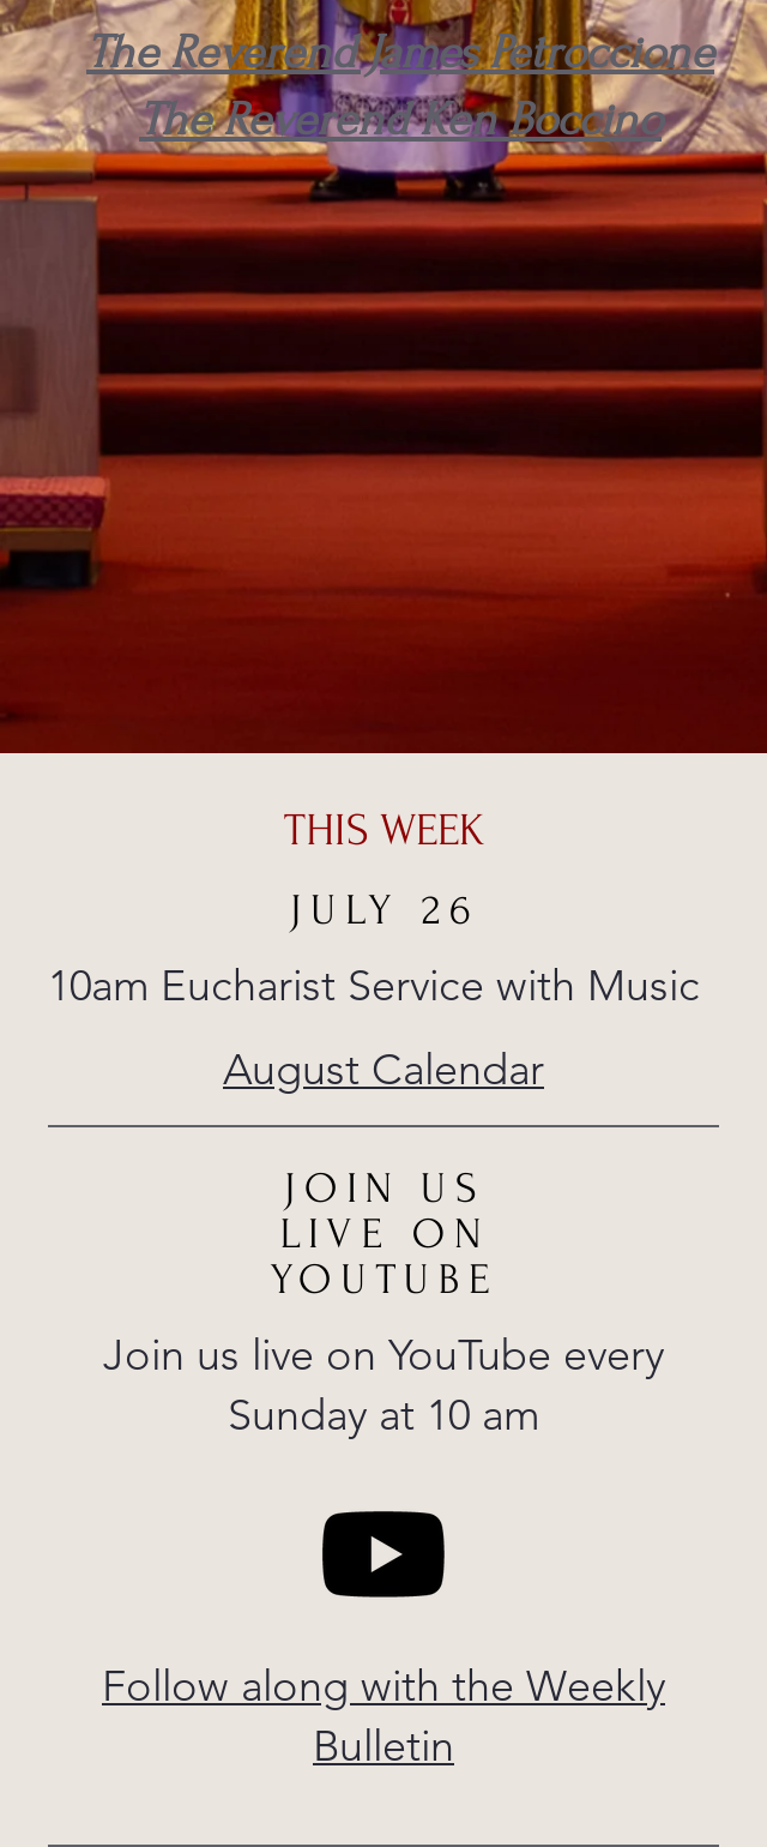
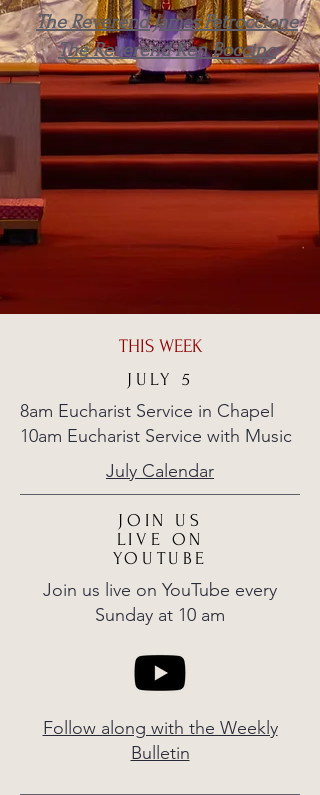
[290,888,480,933] JULY 26 -> [20,370,274,422] JULY 5 | 8am Eucharist Service in Chapel
[223,1043,544,1096] August Calendar -> [106,460,214,482] July Calendar

